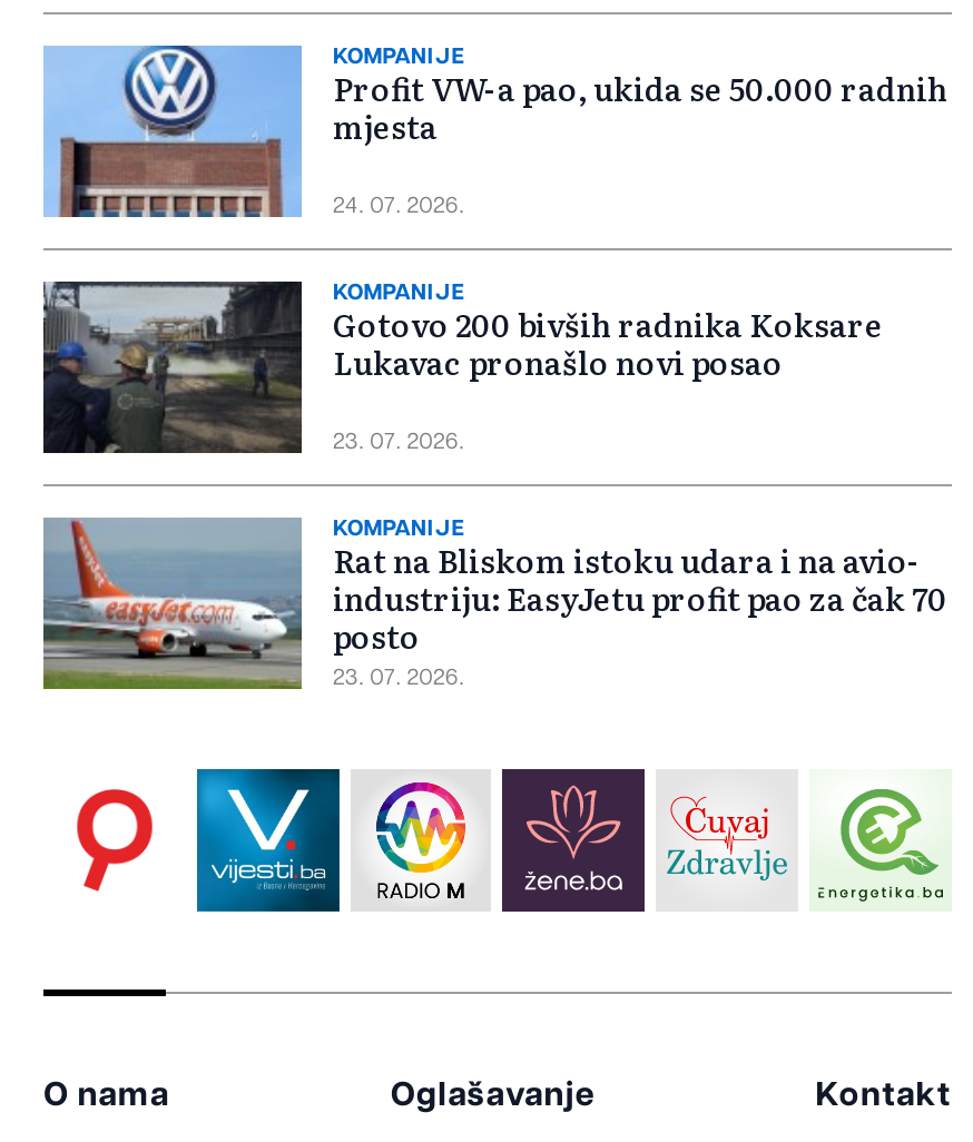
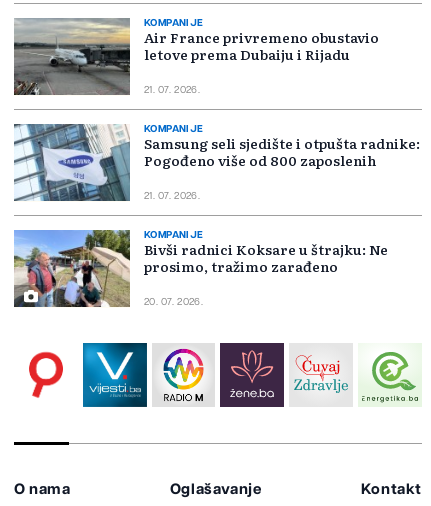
[43,43,947,219] [image] | Profit VW-a pao, ukida se 50.000 radnih | mjesta -> [13,17,379,96] [image] | Air France privremeno obustavio | letove prema Dubaiju i Rijadu
[333,195,465,218] 24. 07. 2026. -> [144,85,200,95] 21. 07. 2026.
[41,279,883,455] [image] | Gotovo 200 bivših radnika Koksare | Lukavac pronašlo novi posao -> [13,123,420,202] [image] | Samsung seli sjedište i otpušta radnike: | Pogođeno više od 800 zaposlenih
[333,431,465,454] 23. 07. 2026. -> [144,191,200,201] 21. 07. 2026.
[41,518,947,691] [image] | Rat na Bliskom istoku udara i na avio- | industriju: EasyJetu profit pao za čak 70 | posto | 23. 07. 2026. -> [13,229,388,308] [image] | Bivši radnici Koksare u štrajku: Ne | prosimo, tražimo zarađeno | 20. 07. 2026.

